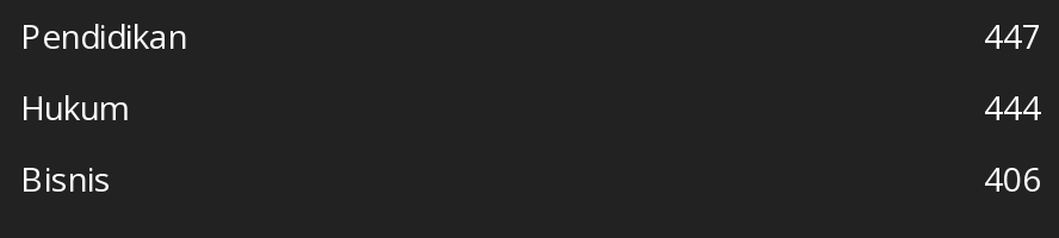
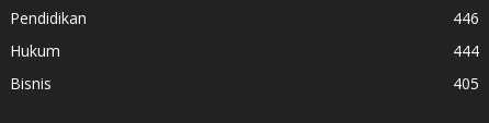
[984,14,1041,59] 447 -> [453,8,479,29] 446
[984,156,1041,202] 406 -> [453,73,479,94] 405

